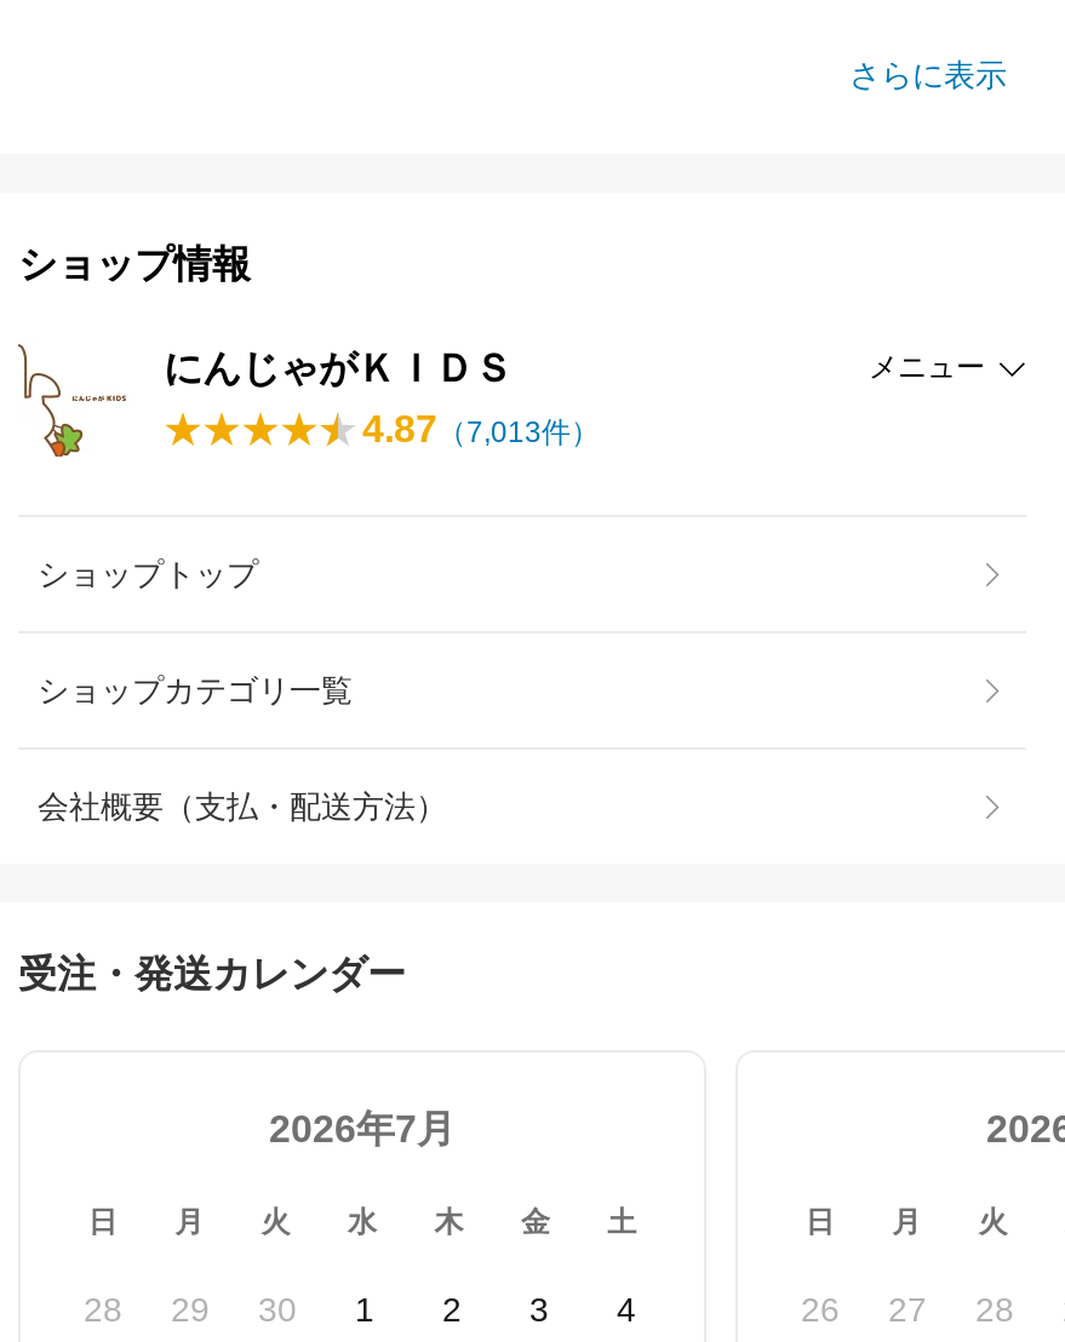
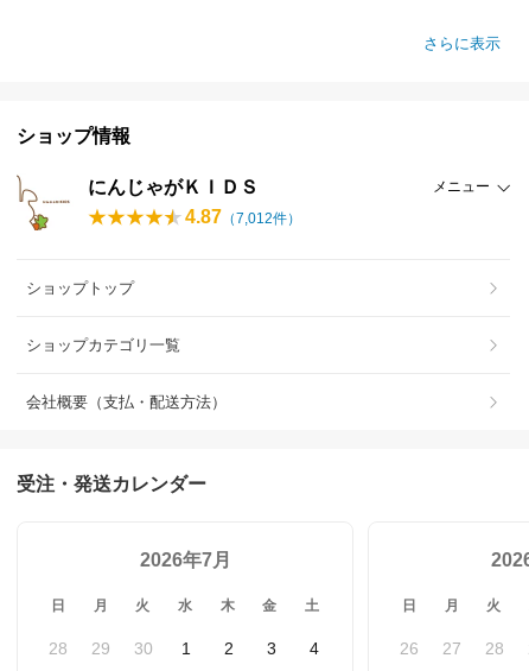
[362,408,600,449] 4.87（7,013件） -> [185,207,301,227] 4.87（7,012件）

